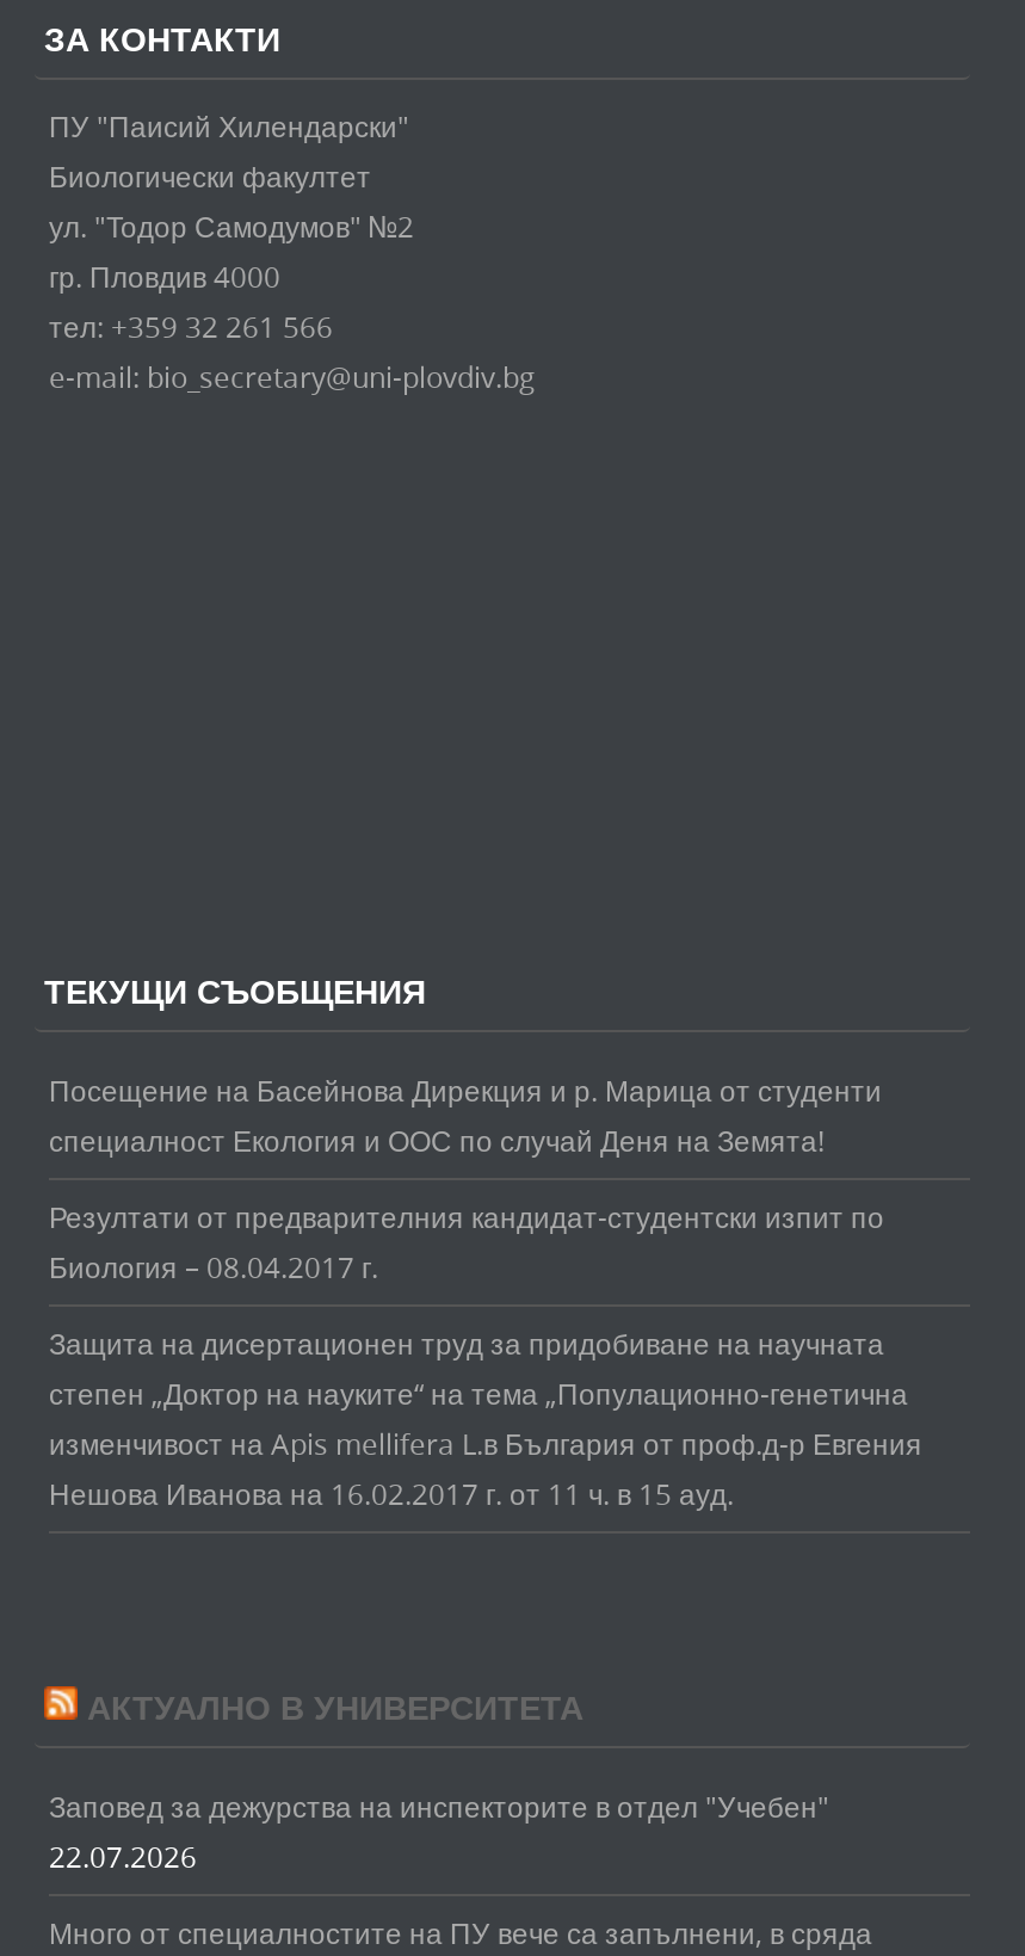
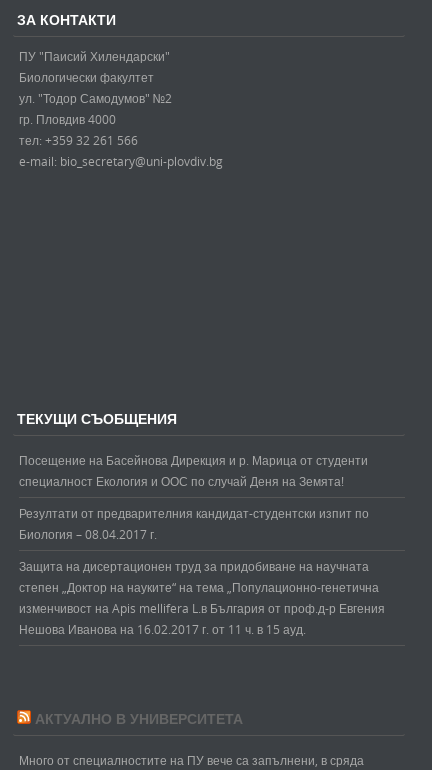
[49,1786,829,1874] Заповед за дежурства на инспекторите в отдел "Учебен" | 22.07.2026 -> none

